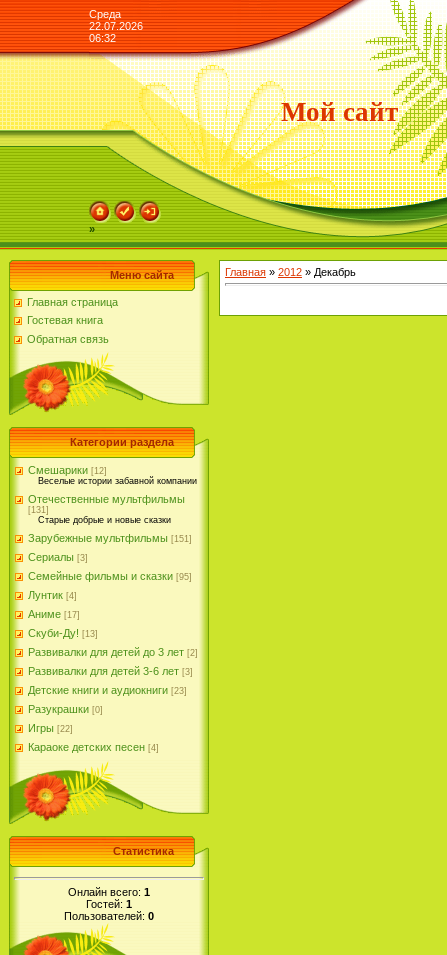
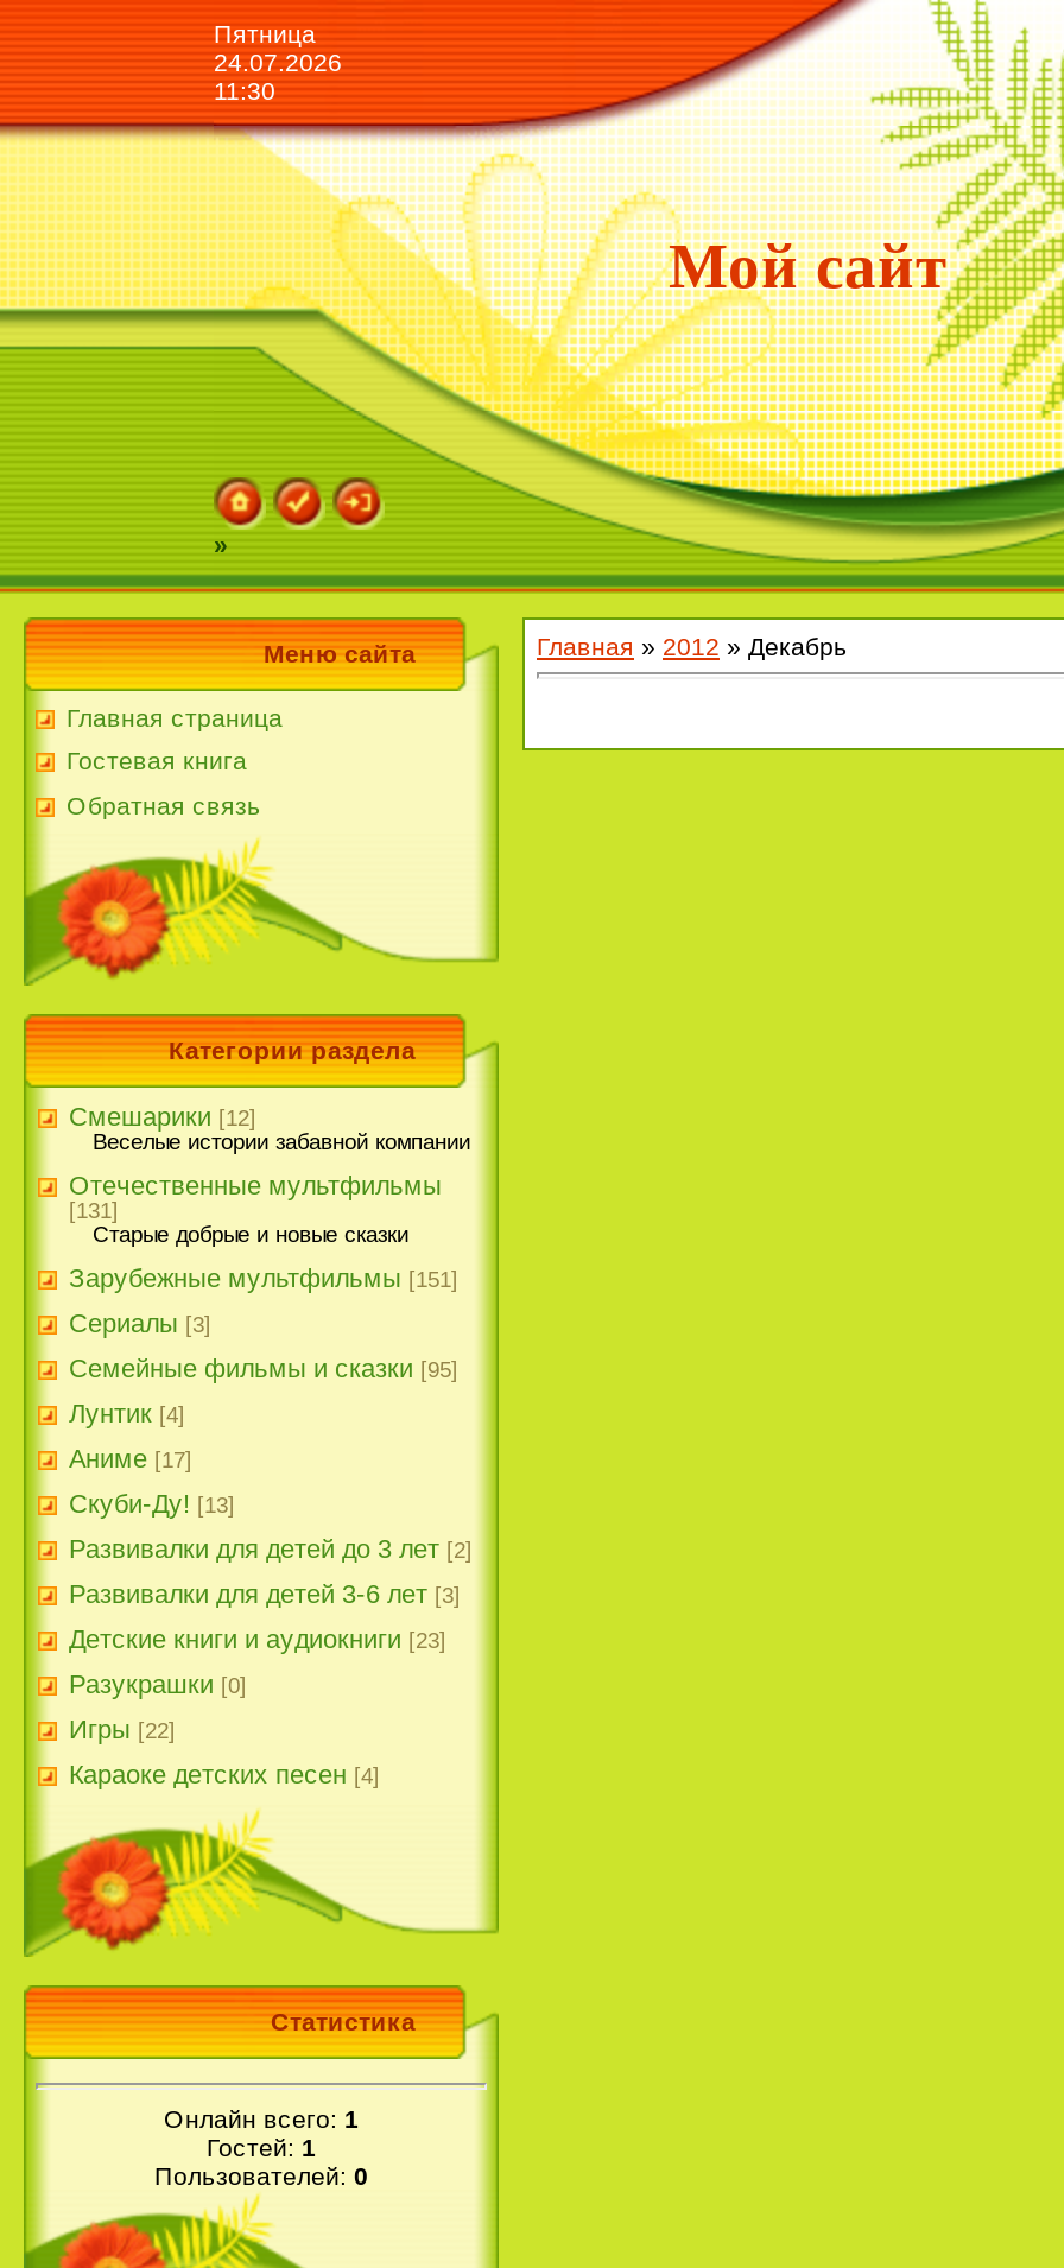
[89,8,143,44] Среда | 22.07.2026 | 06:32 -> [214,19,342,104] Пятница | 24.07.2026 | 11:30

